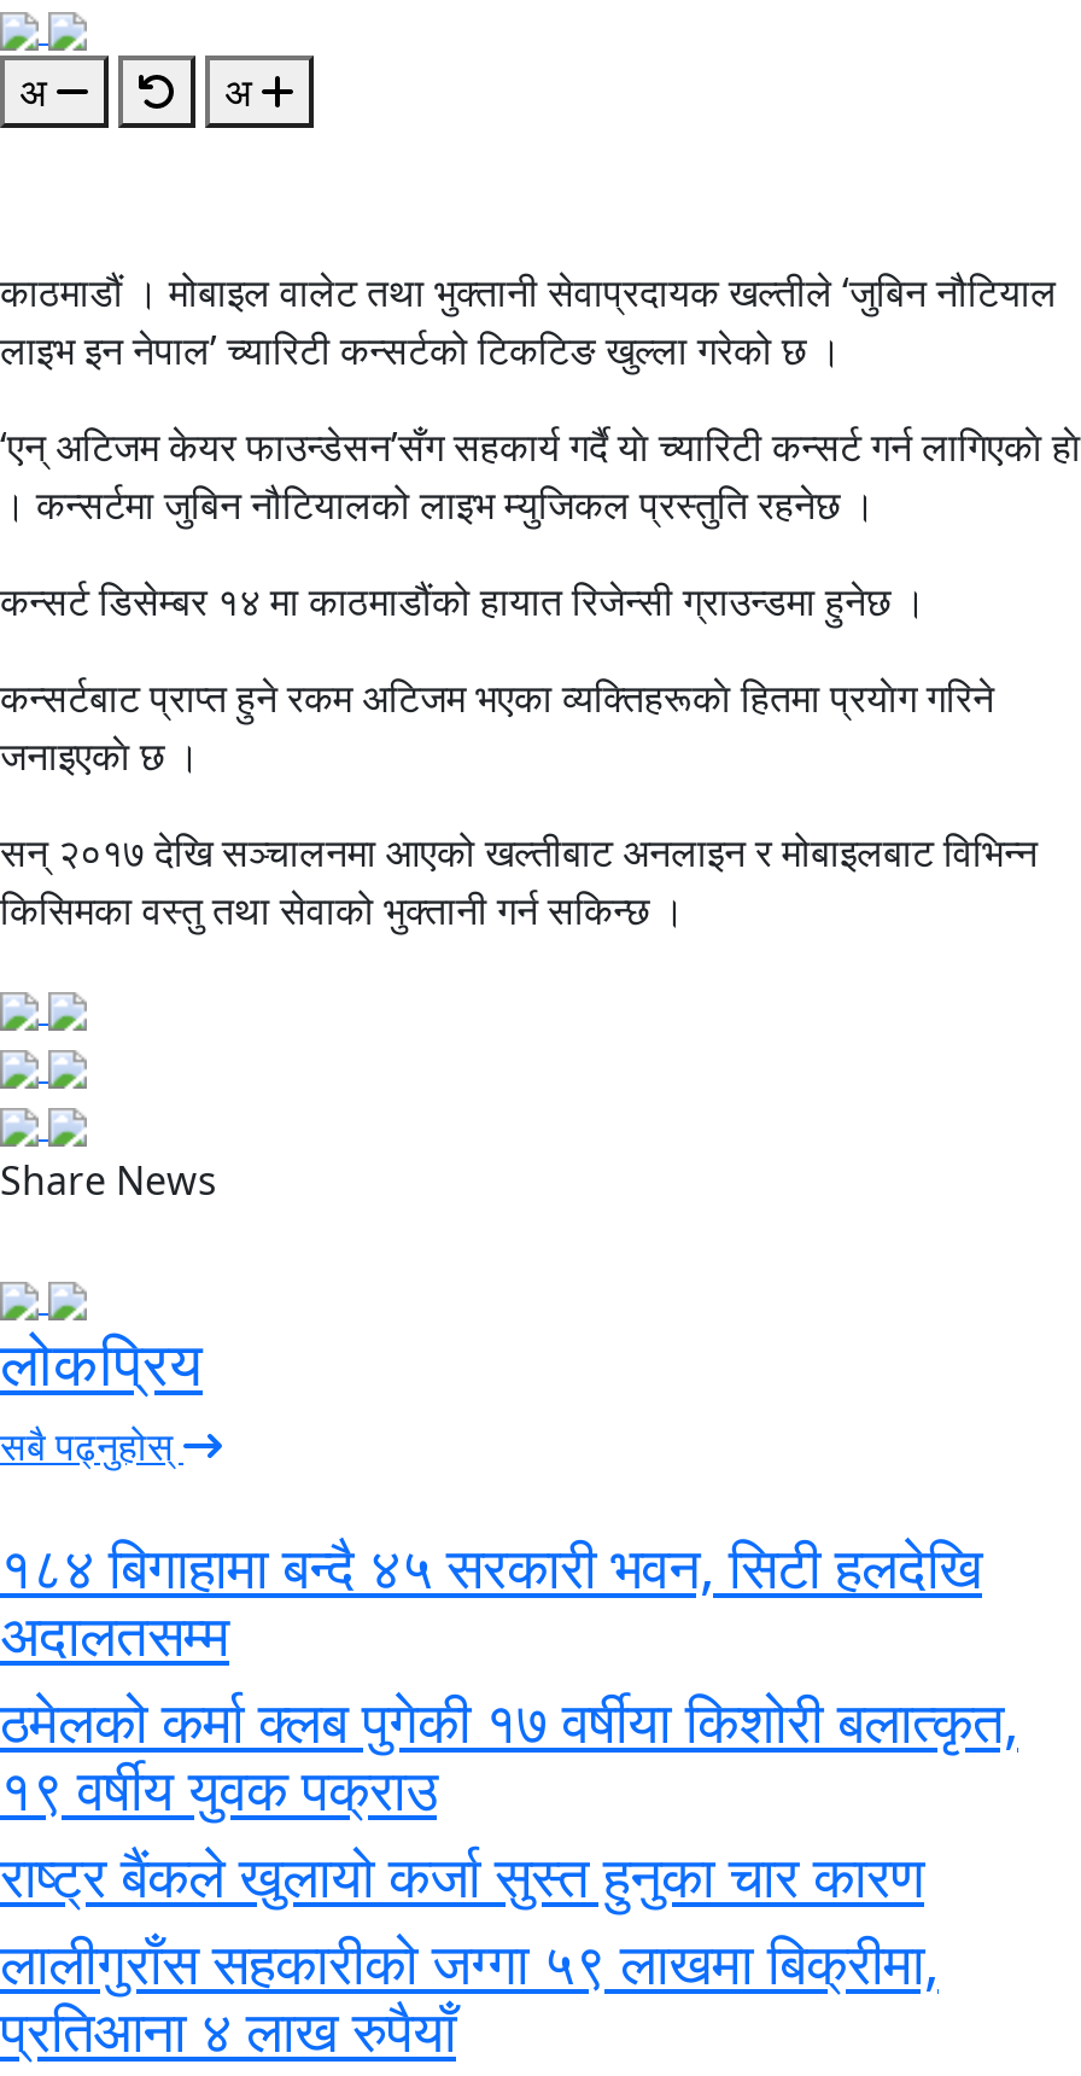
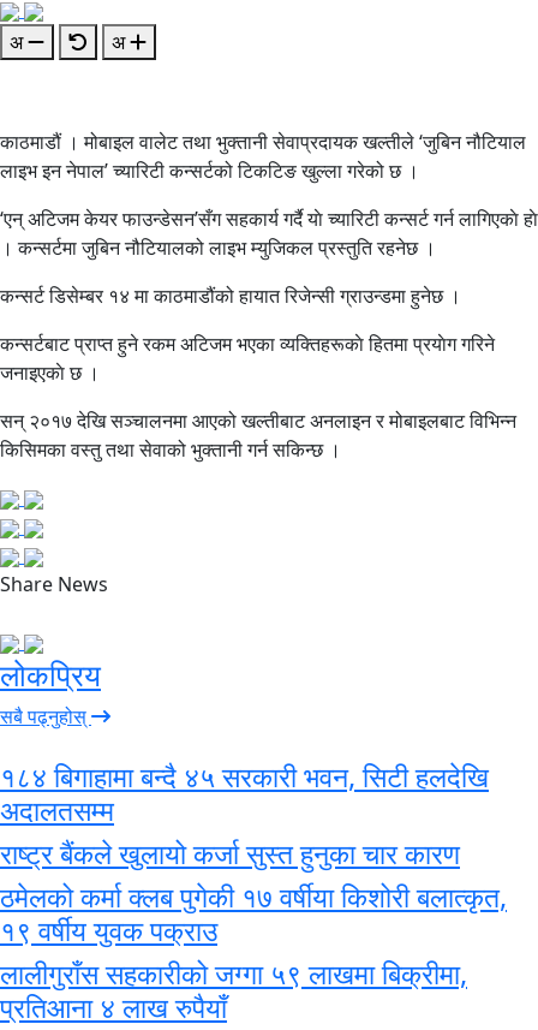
moved [0,1683,1018,1828] -> [0,878,507,950]: ठमेलको कर्मा क्लब पुगेकी १७ वर्षीया किशोरी बलात्कृत, | १९ वर्षीय युवक पक्राउ
moved [0,1838,924,1915] -> [0,835,460,873]: राष्ट्र बैंकले खुलायो कर्जा सुस्त हुनुका चार कारण

